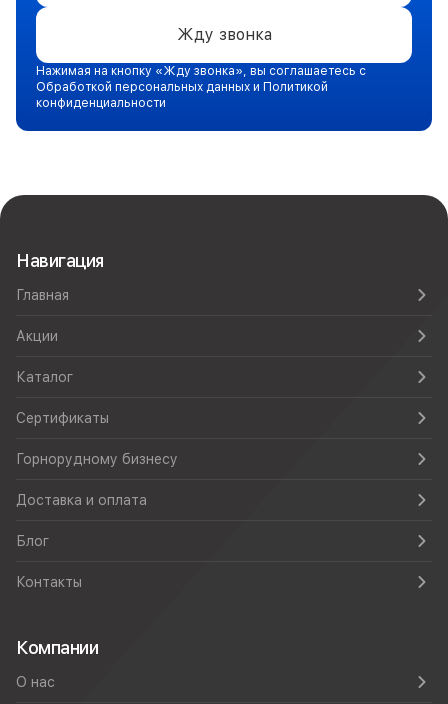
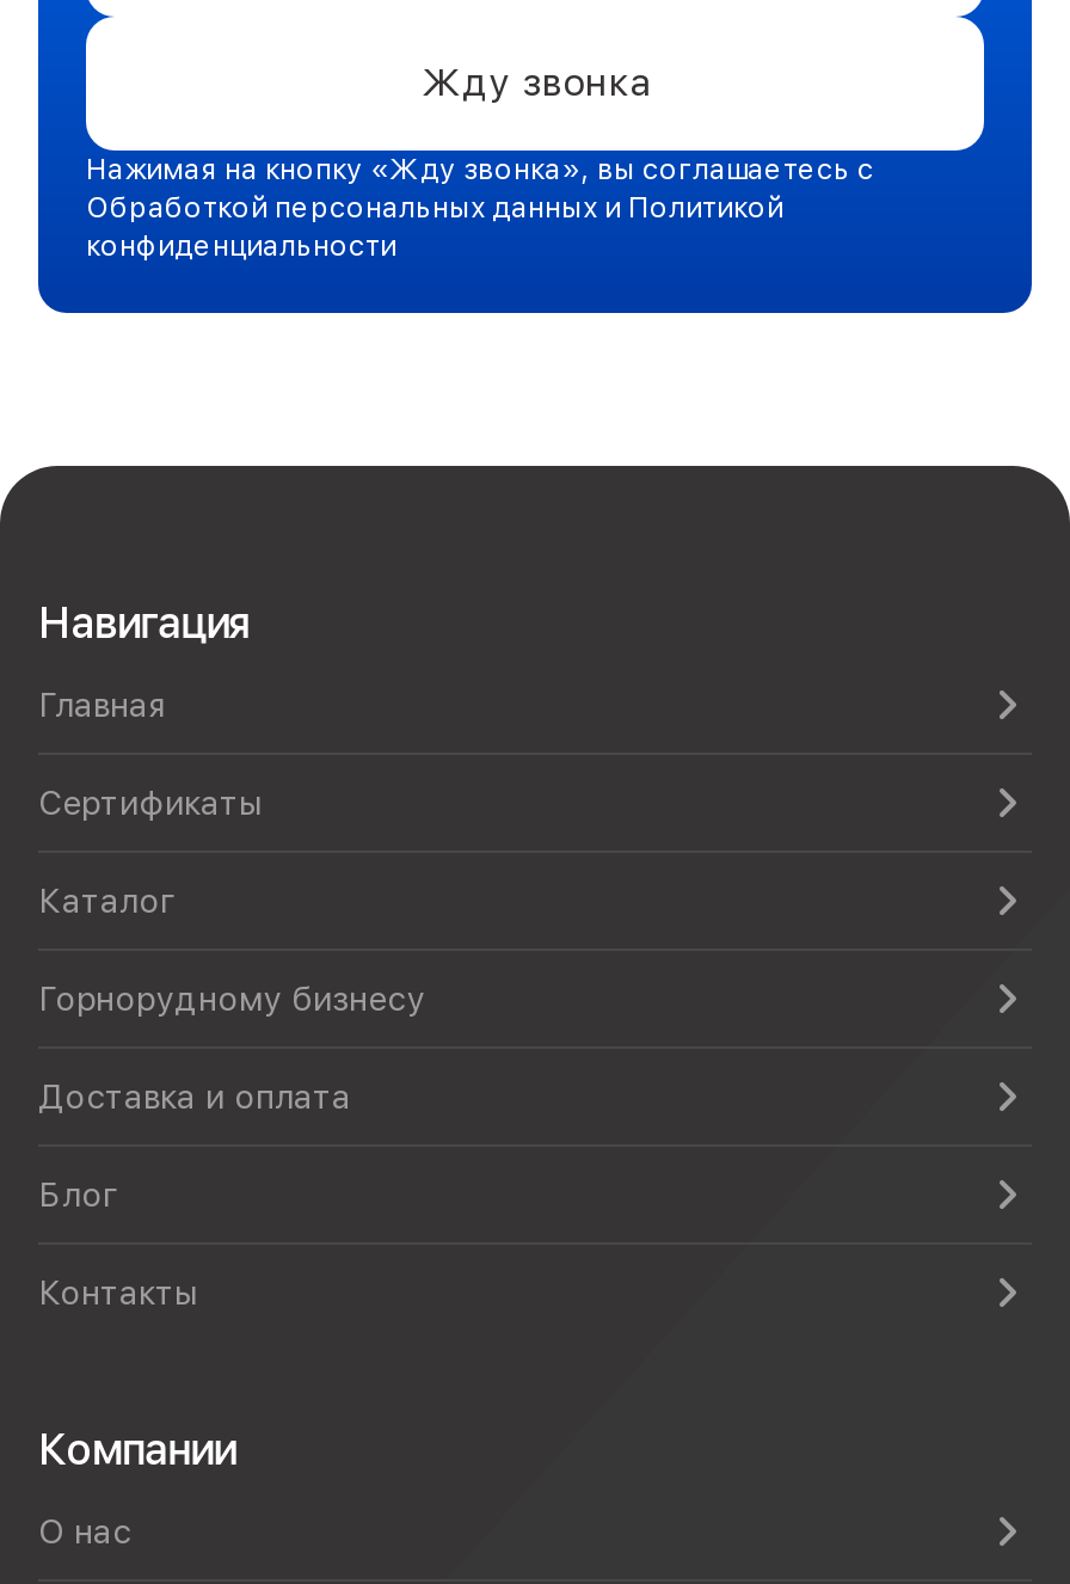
[16,328,58,344] Акции -> none
moved [16,410,109,426] -> [38,784,260,822]: Сертификаты

